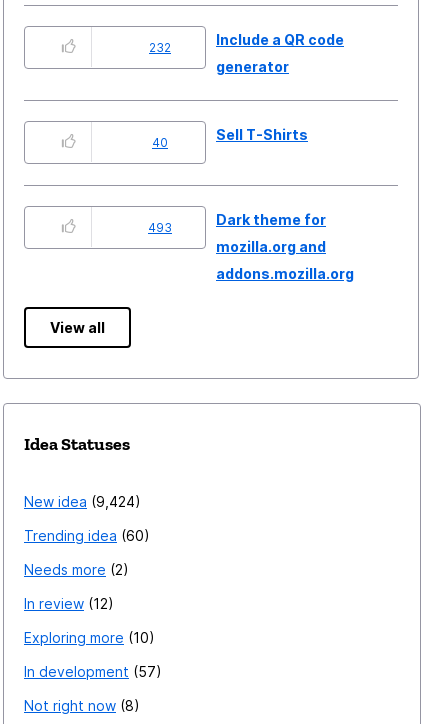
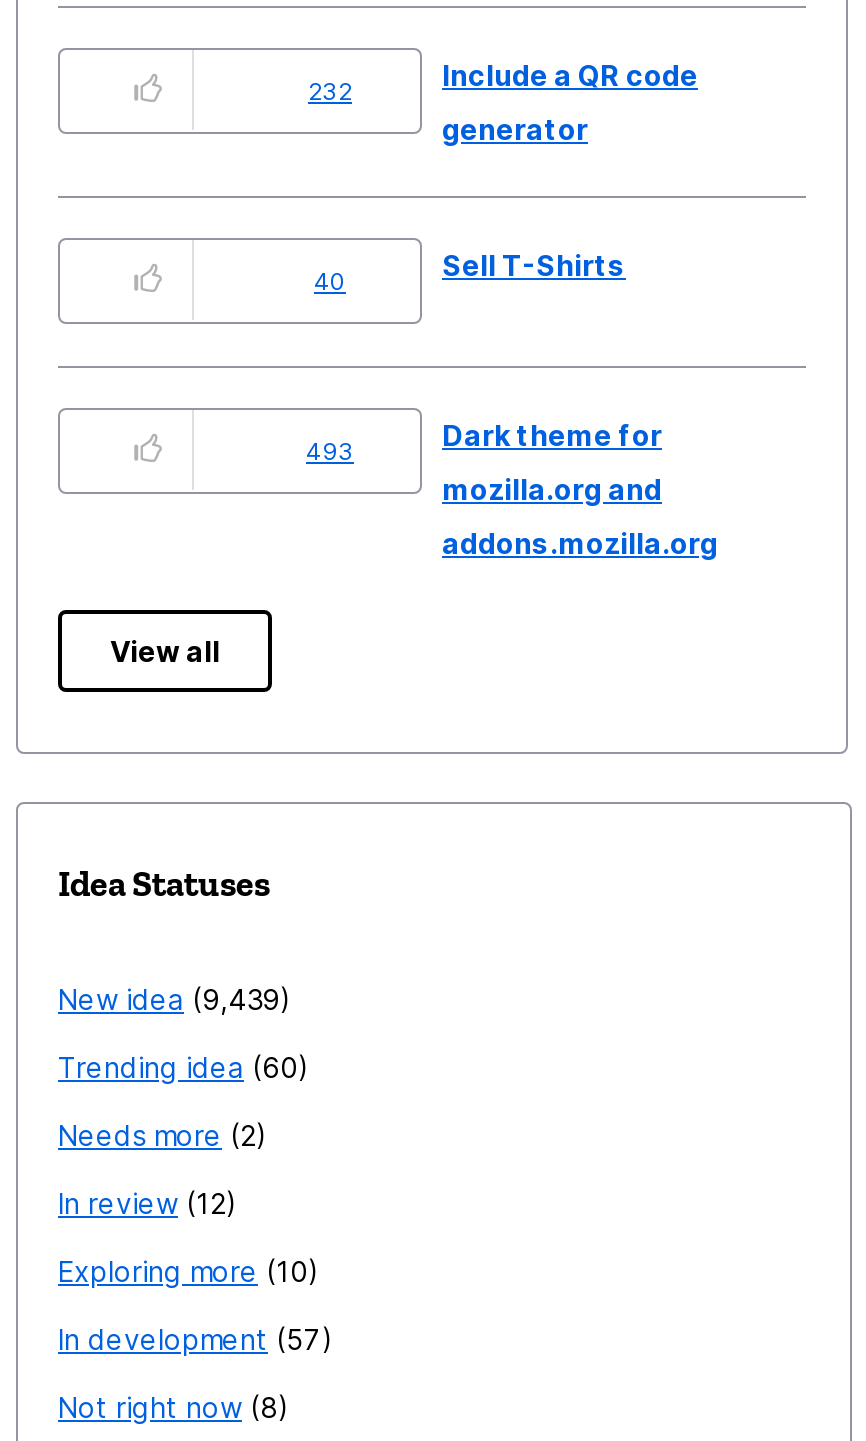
[24,493,135,510] New idea 9,424 -> [58,982,280,1016] New idea 9,439

